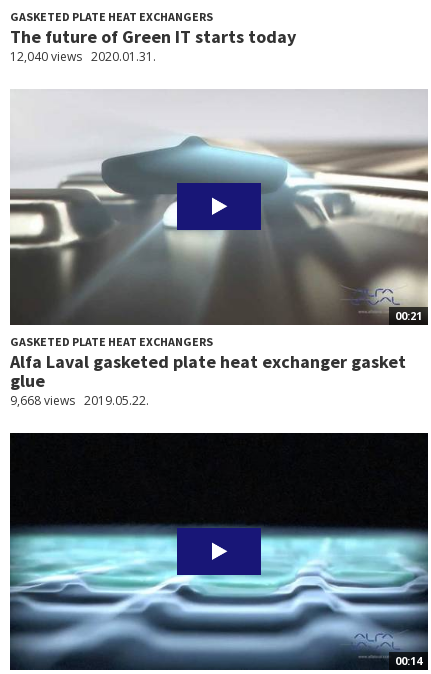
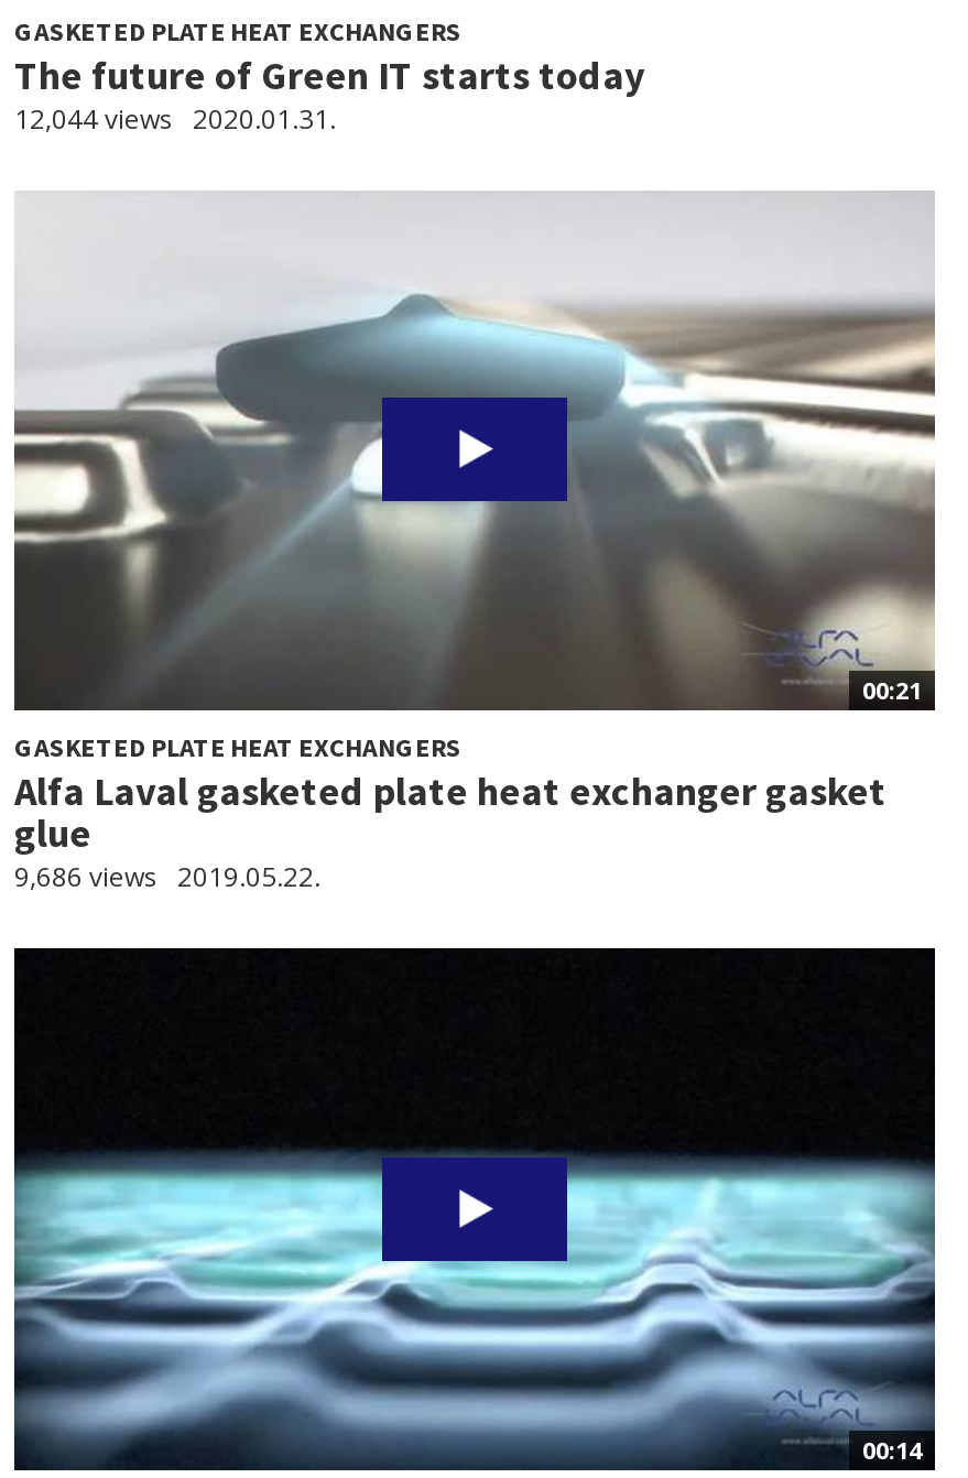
[10,48,156,65] 12,040 views 2020.01.31. -> [14,99,336,137] 12,044 views 2020.01.31.
[10,392,149,409] 9,668 views 2019.05.22. -> [14,859,320,896] 9,686 views 2019.05.22.

